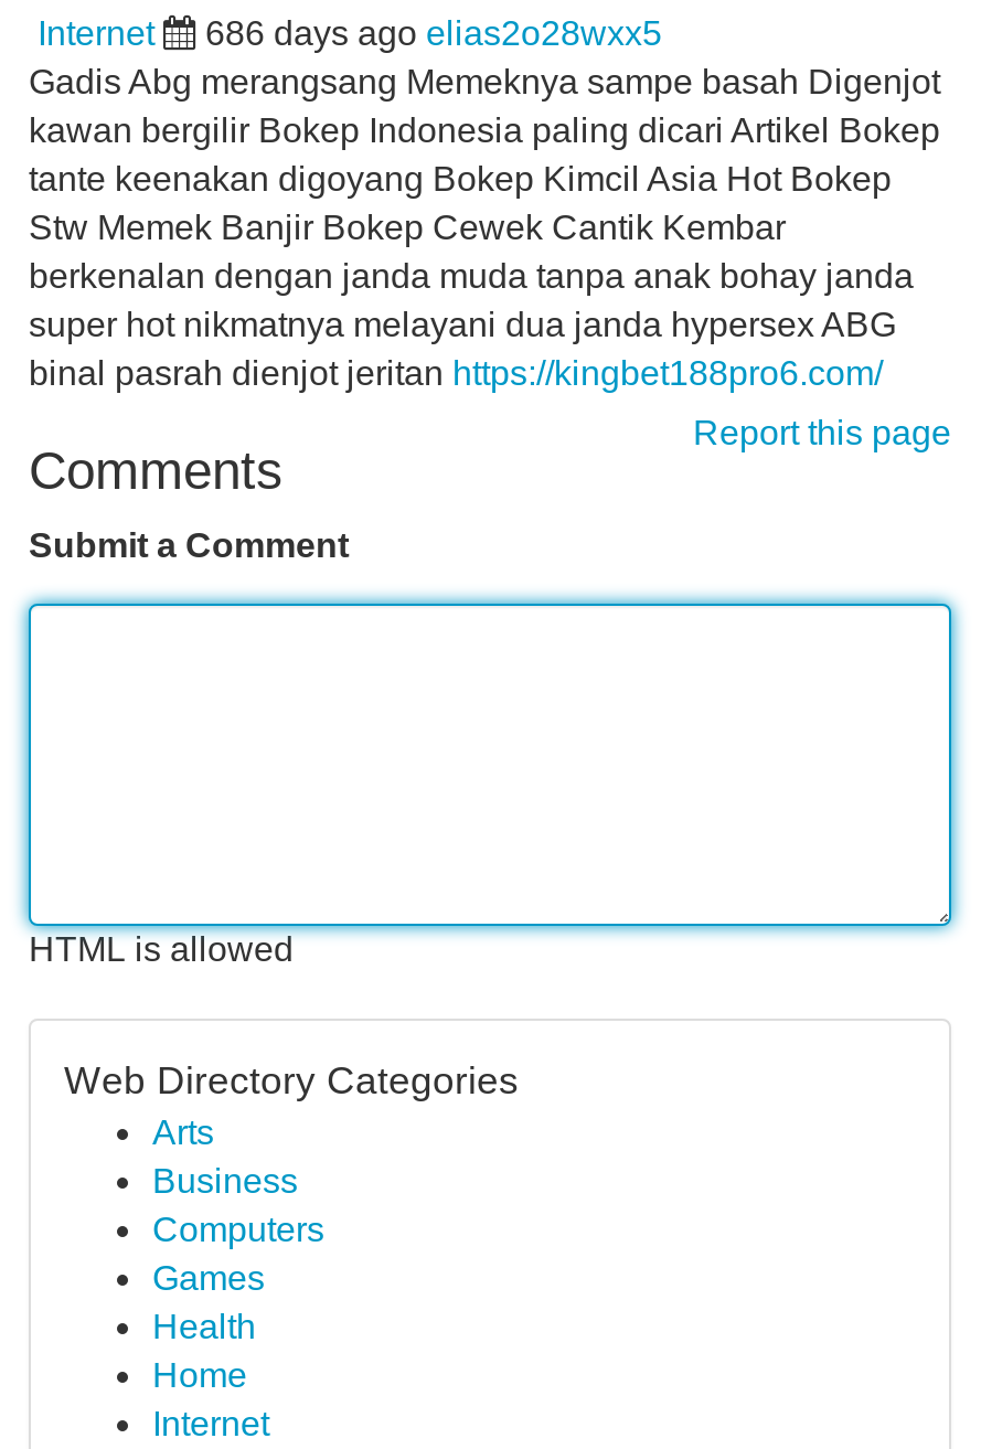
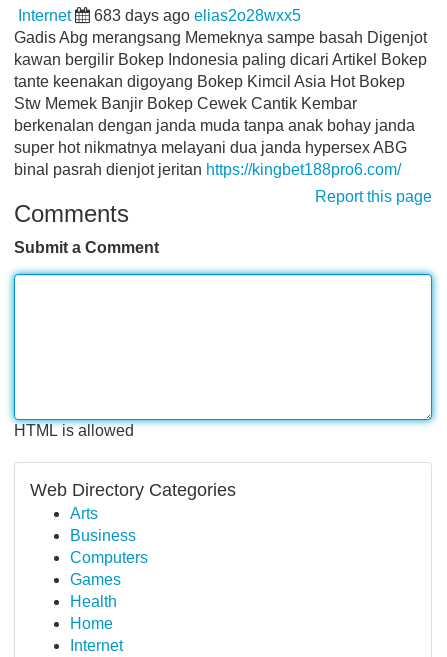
[205,14,662,52] 686 days ago elias2o28wxx5 -> [94,7,301,24] 683 days ago elias2o28wxx5

